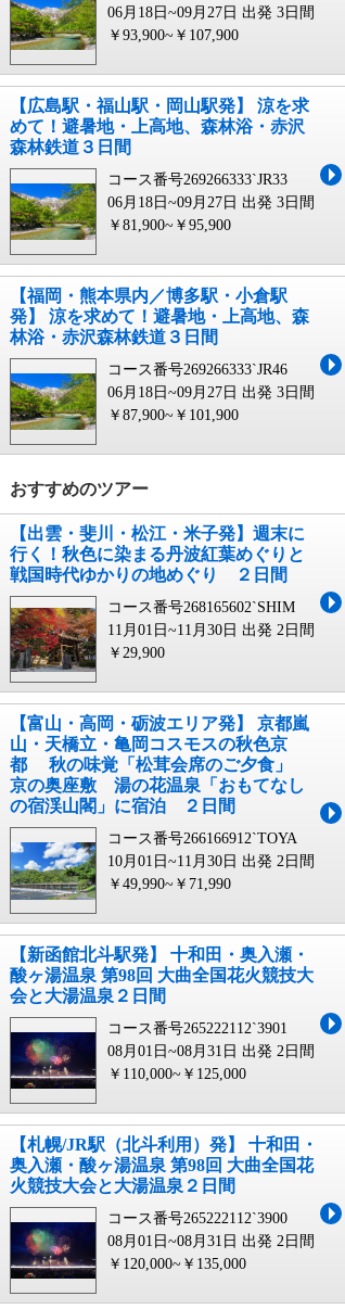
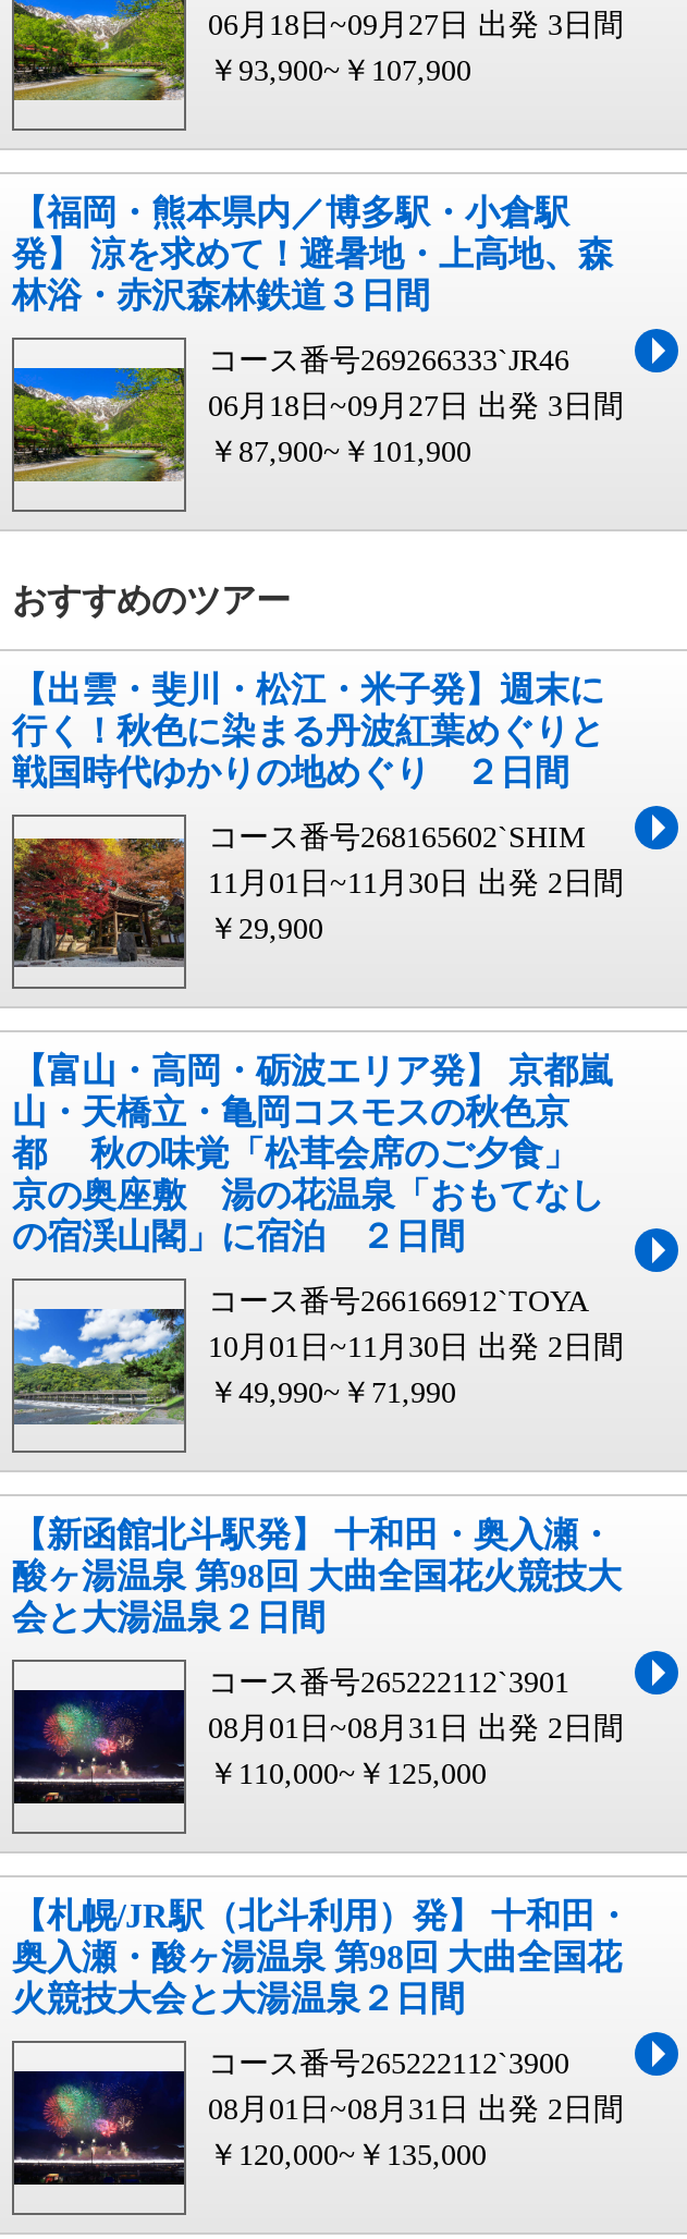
[10,96,315,233] 【広島駅・福山駅・岡山駅発】 涼を求 | めて！避暑地・上高地、森林浴・赤沢 | 森林鉄道３日間 | コース番号269266333`JR33 | 06月18日~09月27日 出発 3日間 | ￥81,900~￥95,900 -> none

